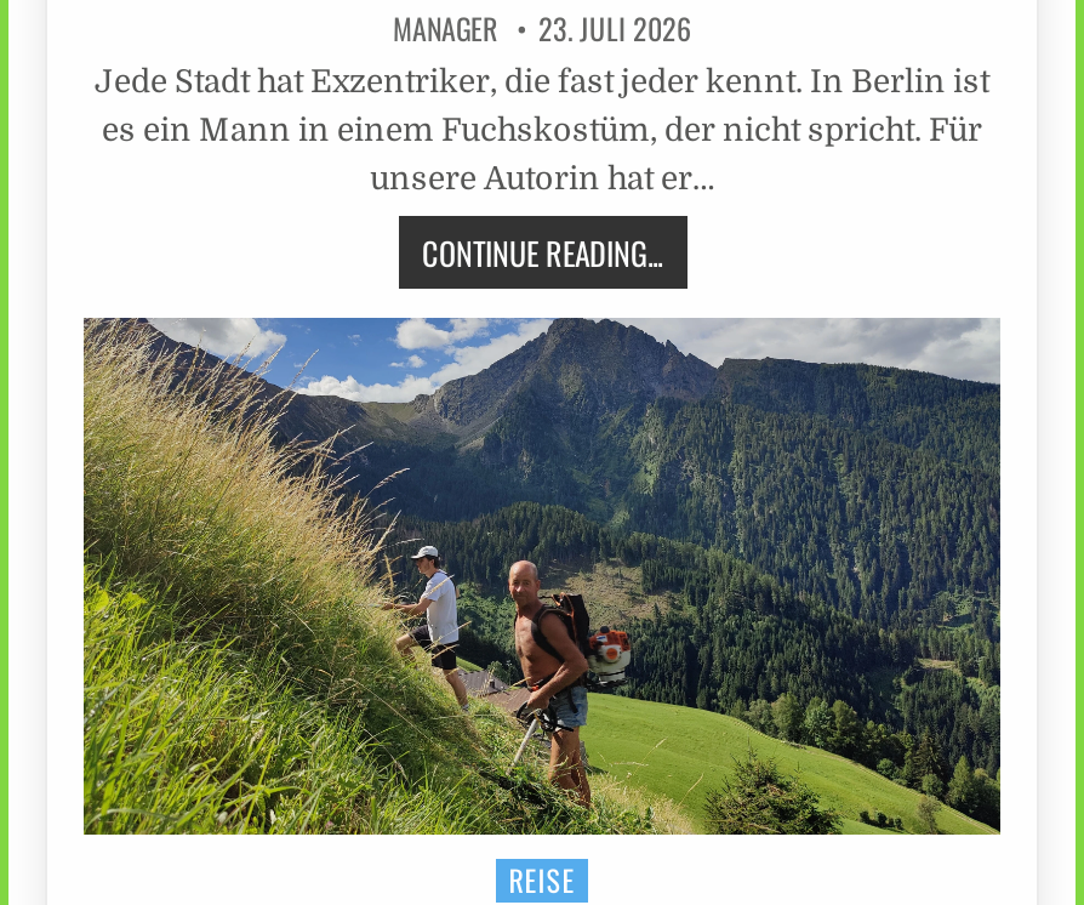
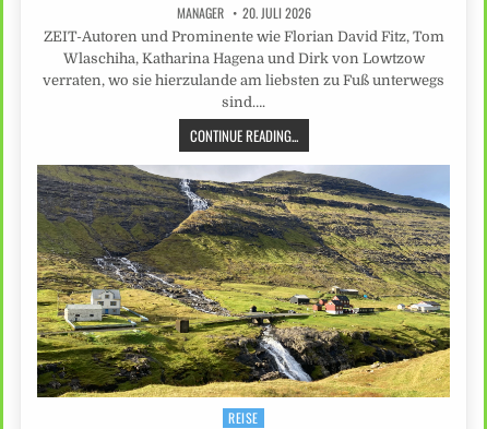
[95,8,989,198] 23. JULI 2026 | Jede Stadt hat Exzentriker, die fast jeder kennt. In Berlin ist | es ein Mann in einem Fuchskostüm, der nicht spricht. Für | unsere Autorin hat er… -> [43,4,444,111] 20. JULI 2026 | ZEIT-Autoren und Prominente wie Florian David Fitz, Tom | Wlaschiha, Katharina Hagena und Dirk von Lowtzow | verraten, wo sie hierzulande am liebsten zu Fuß unterwegs | sind….
[81,315,1003,837] [image] -> [36,165,451,398] [image]

